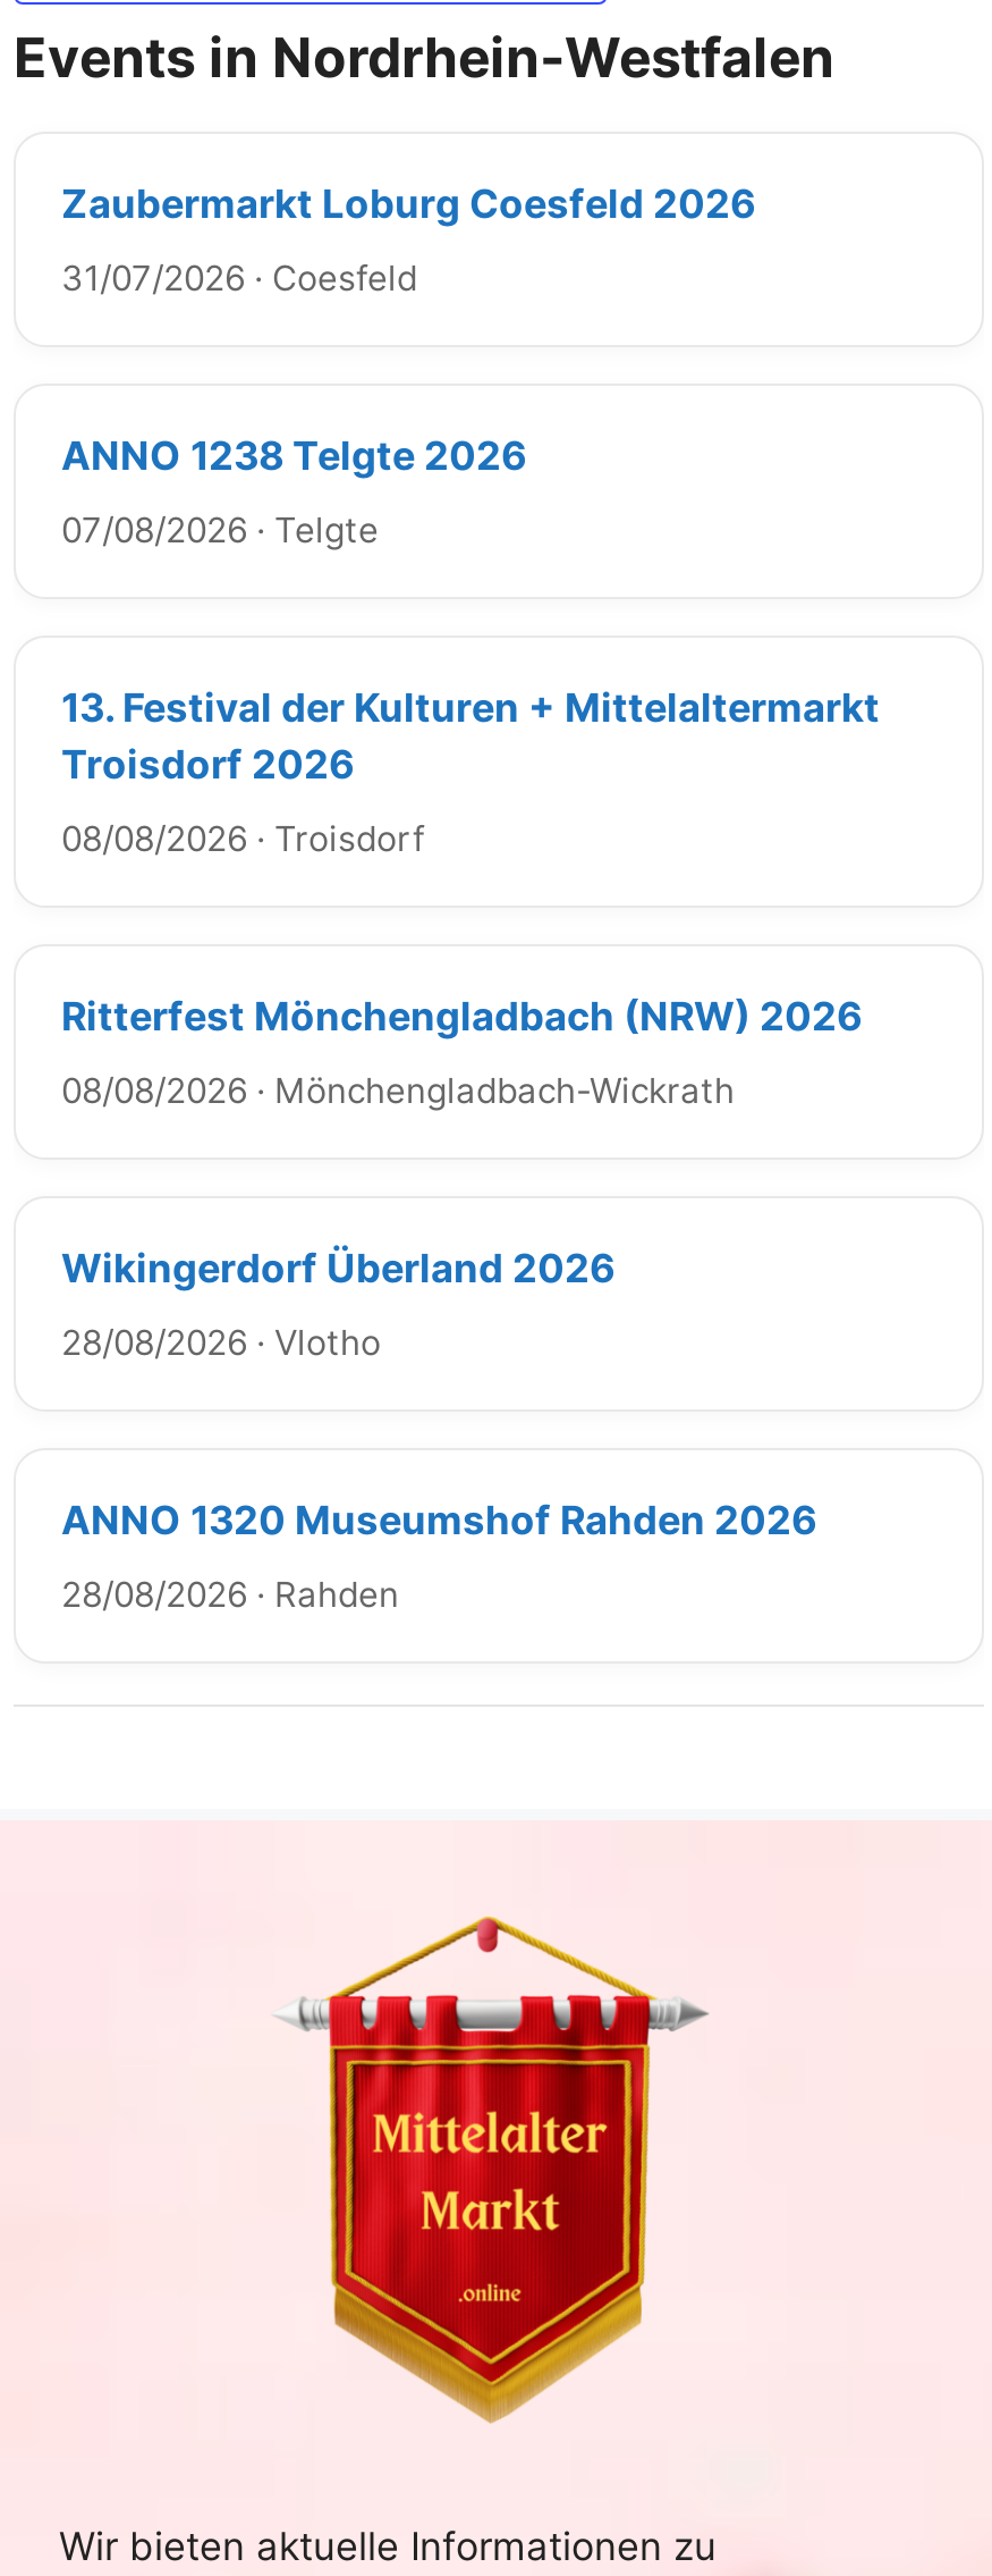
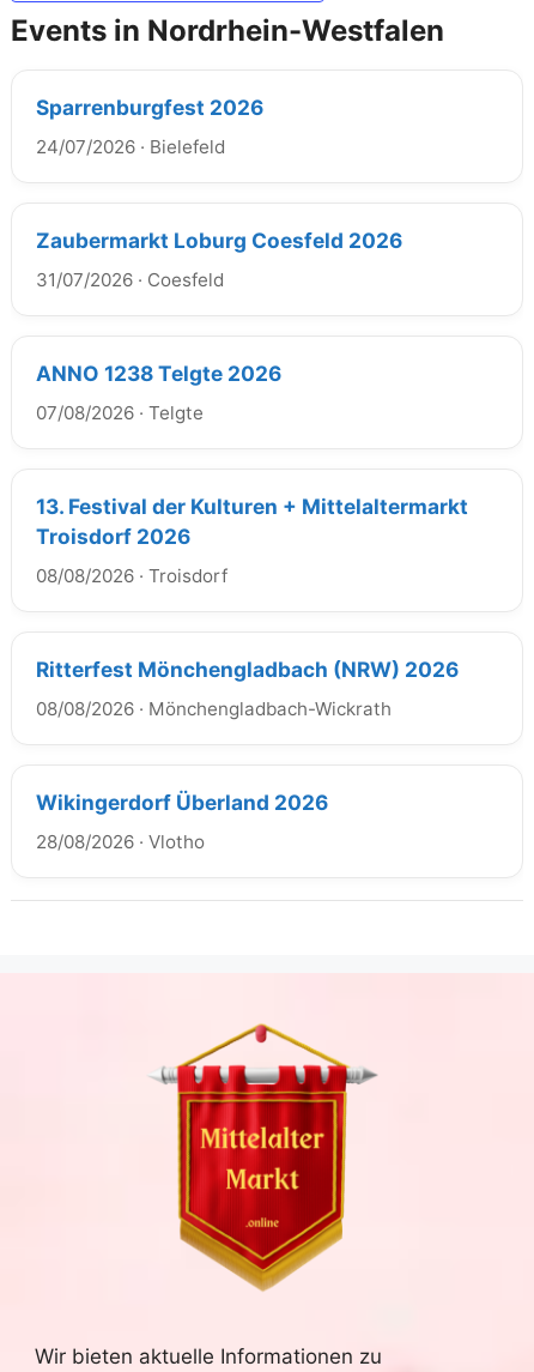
none -> [36,94,263,158] Sparrenburgfest 2026 | 24/07/2026 · Bielefeld
moved [61,179,880,1364] -> [36,227,468,853]: Zaubermarkt Loburg Coesfeld 2026 | 31/07/2026 · Coesfeld | ANNO 1238 Telgte 2026 | ... | Wikingerdorf Überland 2026 | 28/08/2026 · Vlotho
[61,1495,816,1616] ANNO 1320 Museumshof Rahden 2026 | 28/08/2026 · Rahden -> none

